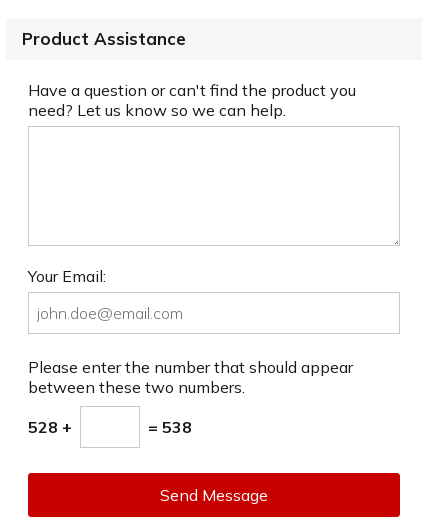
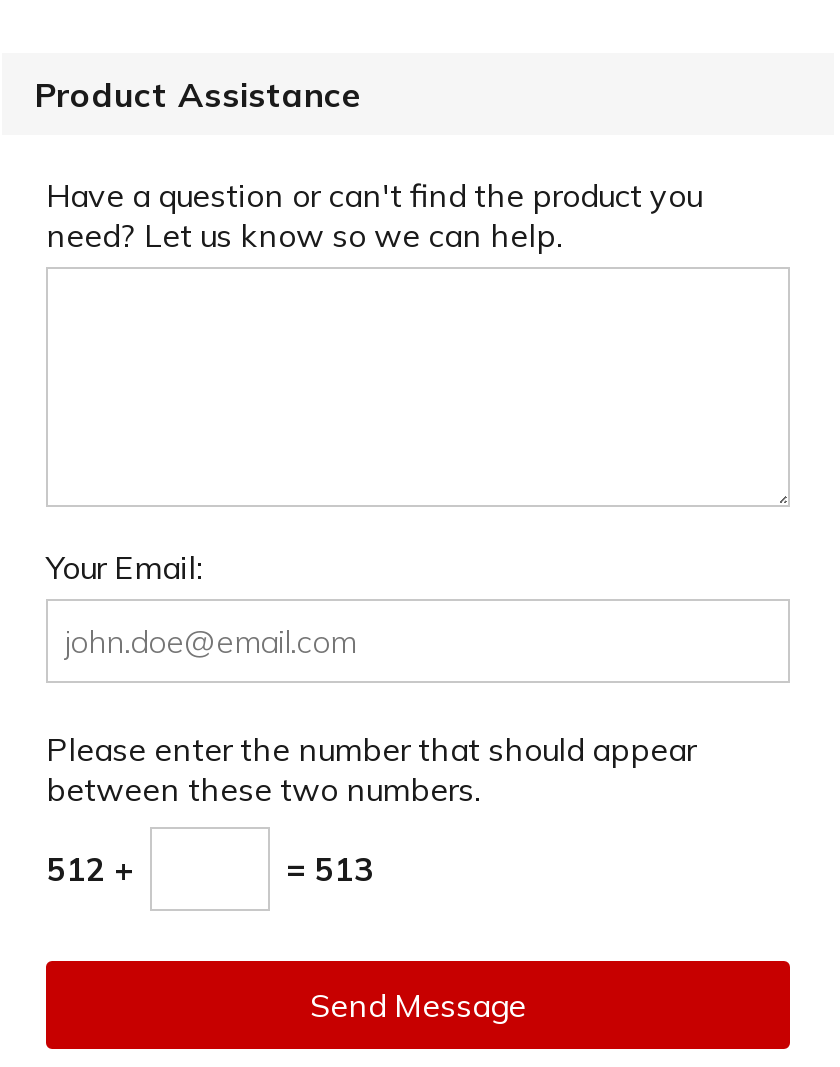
[28,417,76,437] 528 + -> [46,850,142,890] 512 +
[144,417,192,437] = 538 -> [278,850,374,890] = 513

